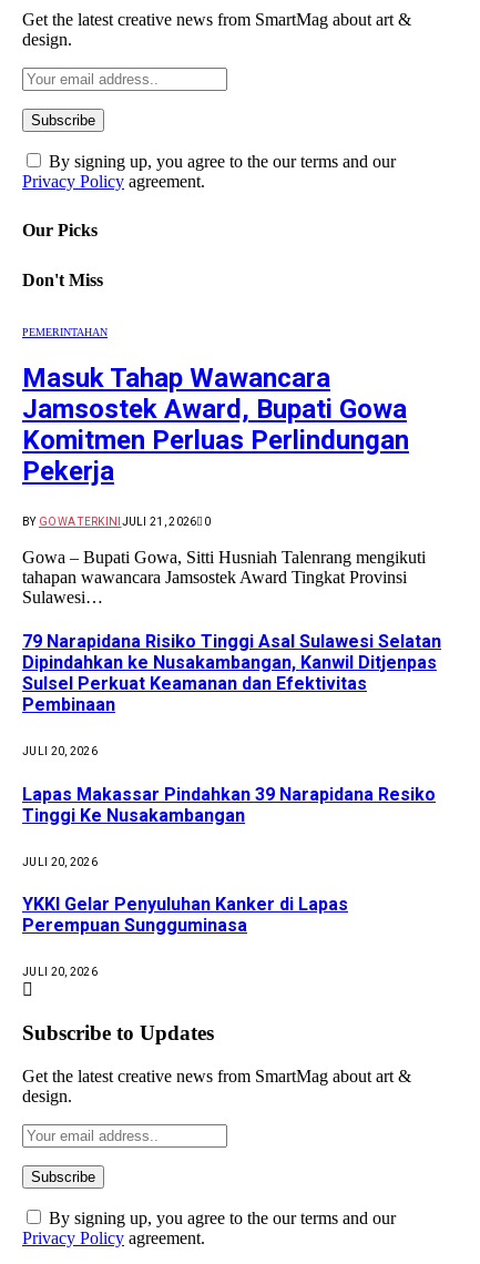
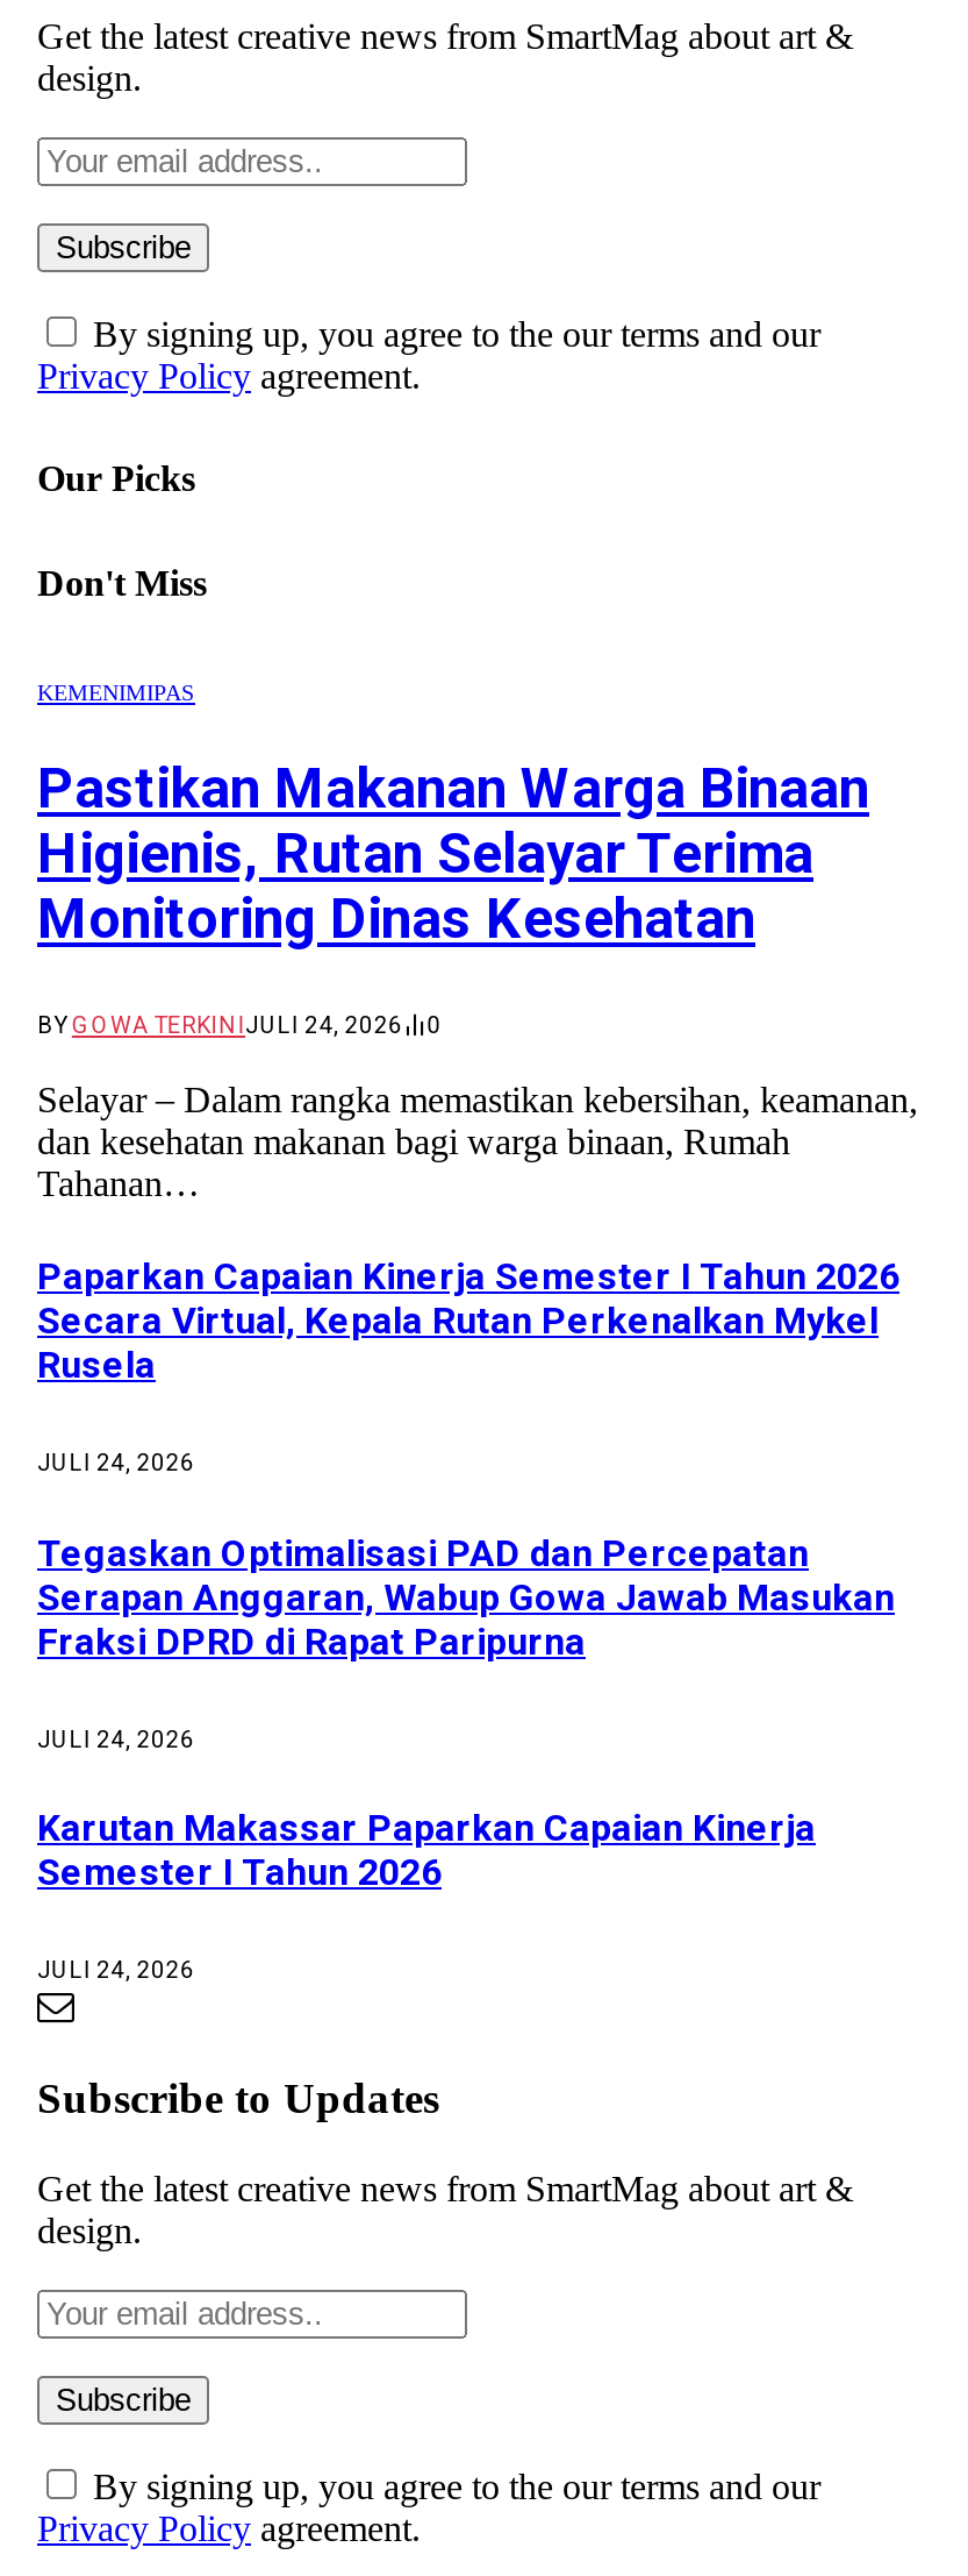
[22,326,108,338] PEMERINTAHAN -> [37,679,195,705] KEMENIMIPAS
[22,362,409,487] Masuk Tahap Wawancara | Jamsostek Award, Bupati Gowa | Komitmen Perluas Perlindungan | Pekerja -> [37,756,869,951] Pastikan Makanan Warga Binaan | Higienis, Rutan Selayar Terima | Monitoring Dinas Kesehatan
[22,515,211,527] BY GOWA TERKINI JULI 21, 2026 0 -> [37,1012,442,1037] BY GOWA TERKINI JULI 24, 2026 | 0
[22,547,426,606] Gowa – Bupati Gowa, Sitti Husniah Talenrang mengikuti | tahapan wawancara Jamsostek Award Tingkat Provinsi | Sulawesi… -> [37,1079,918,1202] Selayar – Dalam rangka memastikan kebersihan, keamanan, | dan kesehatan makanan bagi warga binaan, Rumah | Tahanan…
[22,631,441,715] 79 Narapidana Risiko Tinggi Asal Sulawesi Selatan | Dipindahkan ke Nusakambangan, Kanwil Ditjenpas | Sulsel Perkuat Keamanan dan Efektivitas | Pembinaan -> [37,1254,899,1387] Paparkan Capaian Kinerja Semester I Tahun 2026 | Secara Virtual, Kepala Rutan Perkenalkan Mykel | Rusela
[22,745,97,758] JULI 20, 2026 -> [37,1450,195,1476] JULI 24, 2026
[22,783,436,825] Lapas Makassar Pindahkan 39 Narapidana Resiko | Tinggi Ke Nusakambangan -> [37,1530,895,1663] Tegaskan Optimalisasi PAD dan Percepatan | Serapan Anggaran, Wabup Gowa Jawab Masukan | Fraksi DPRD di Rapat Paripurna
[22,856,97,868] JULI 20, 2026 -> [37,1726,195,1752] JULI 24, 2026
[22,894,348,936] YKKI Gelar Penyuluhan Kanker di Lapas | Perempuan Sungguminasa -> [37,1806,816,1894] Karutan Makassar Paparkan Capaian Kinerja | Semester I Tahun 2026
[22,966,97,978] JULI 20, 2026 -> [37,1958,195,1983] JULI 24, 2026

